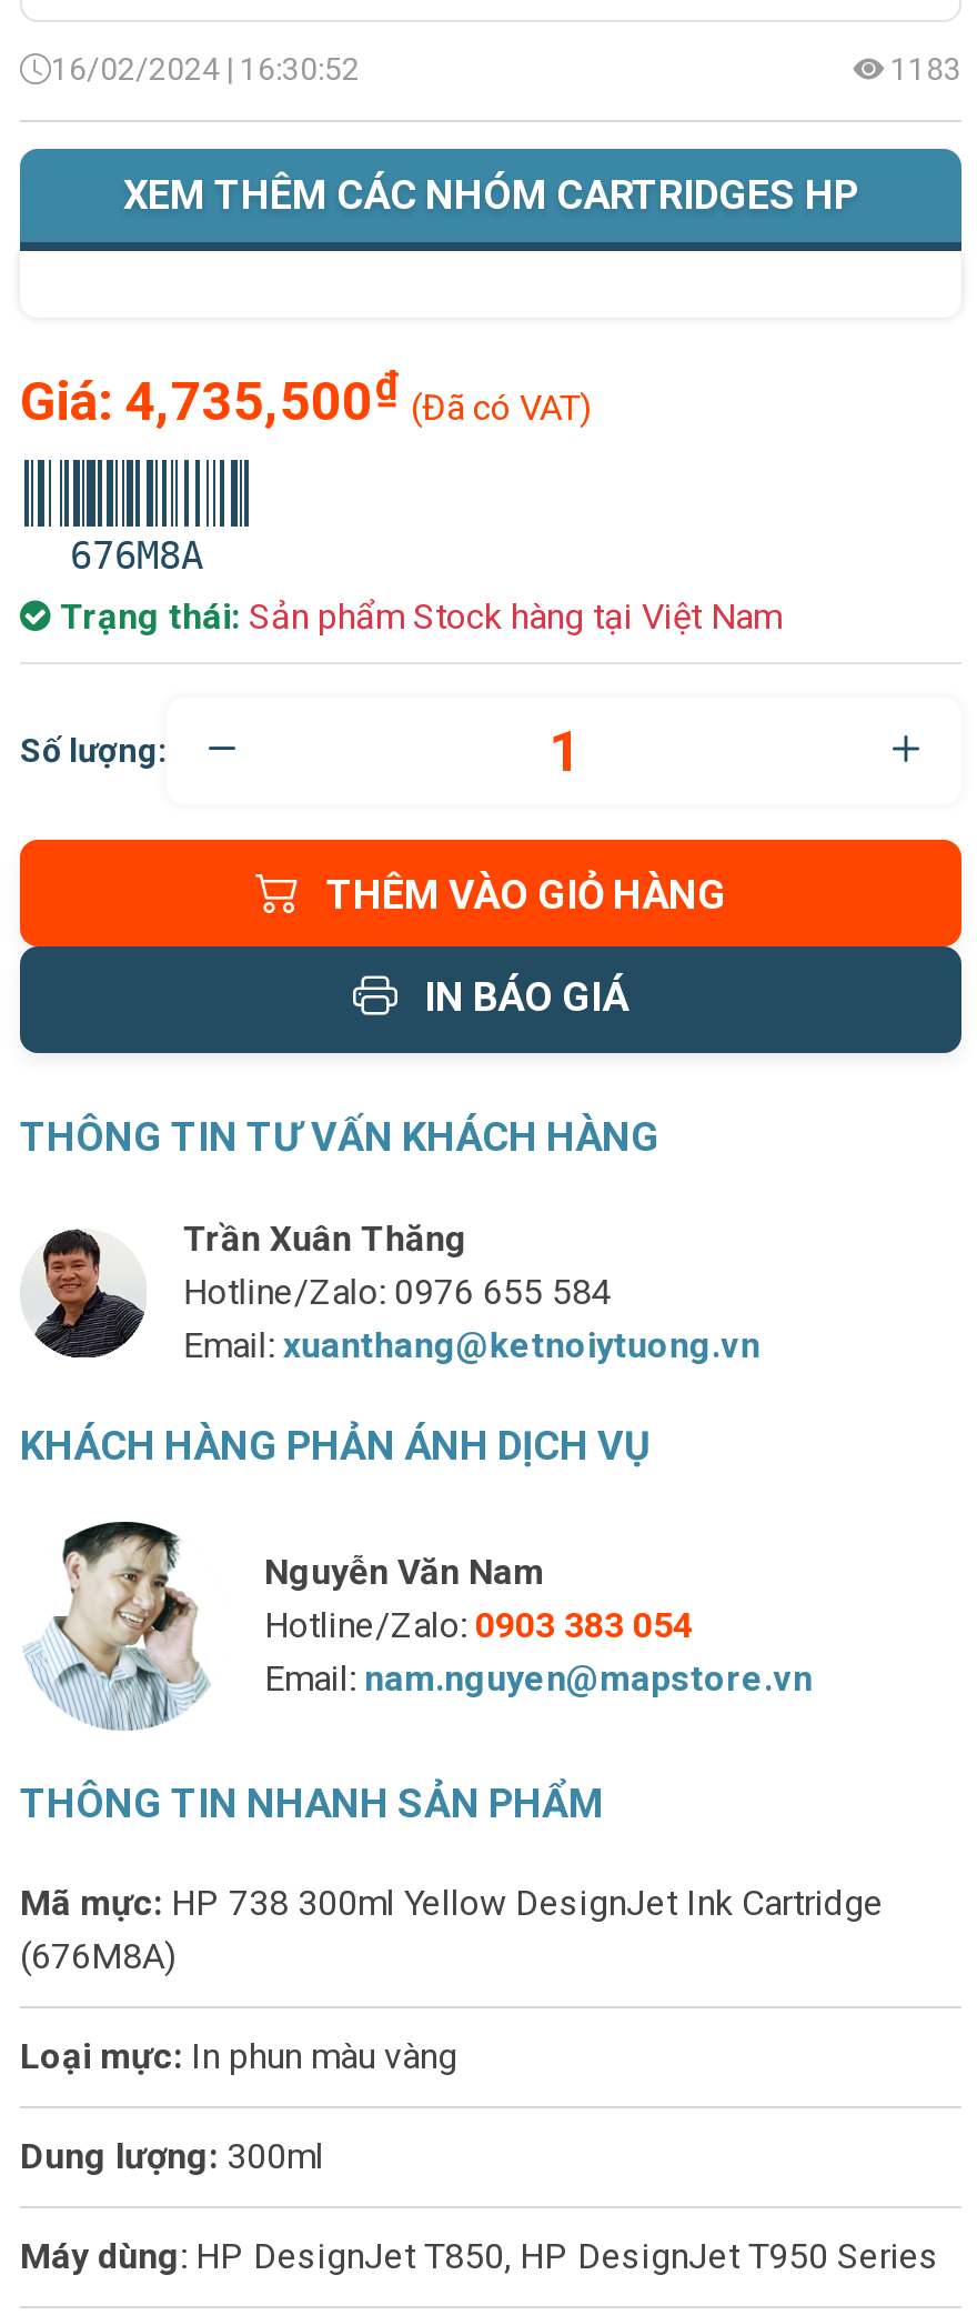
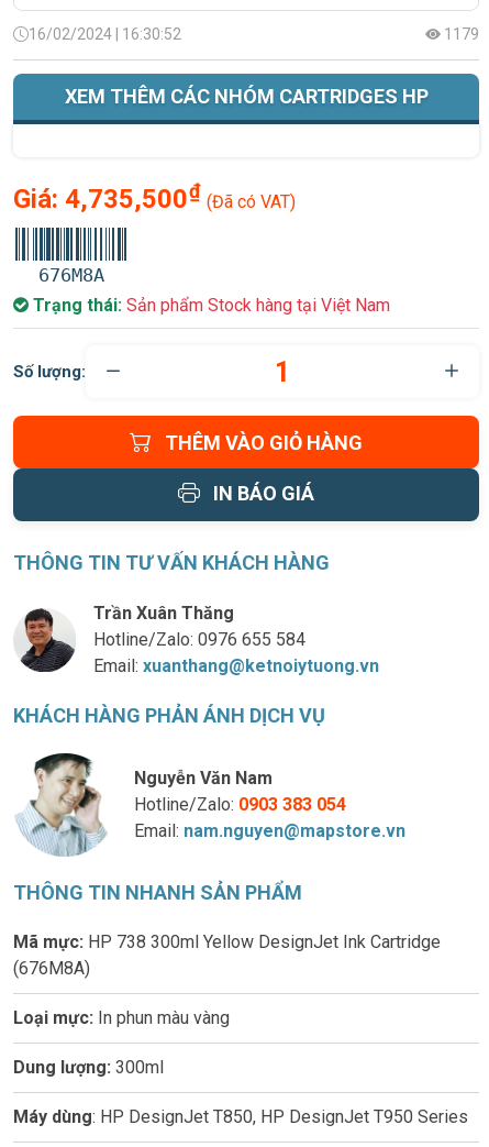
[884,51,961,87] 1183 -> [441,25,479,43] 1179

